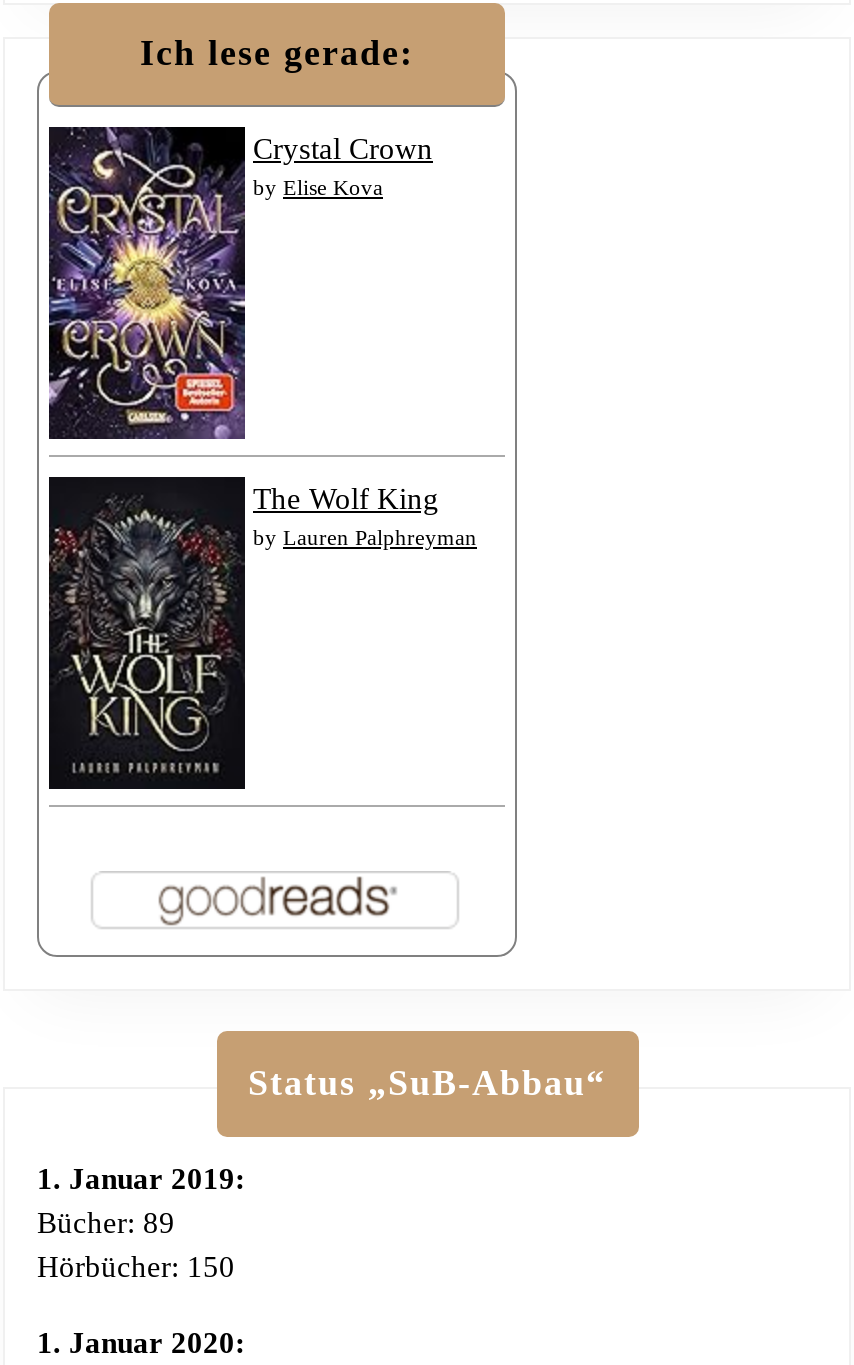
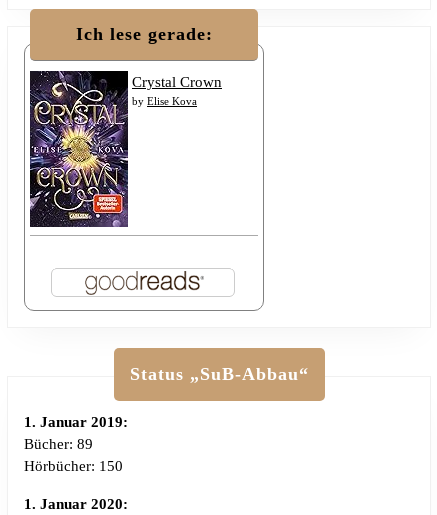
[47,479,477,791] [image] | The Wolf King | by Lauren Palphreyman -> none

